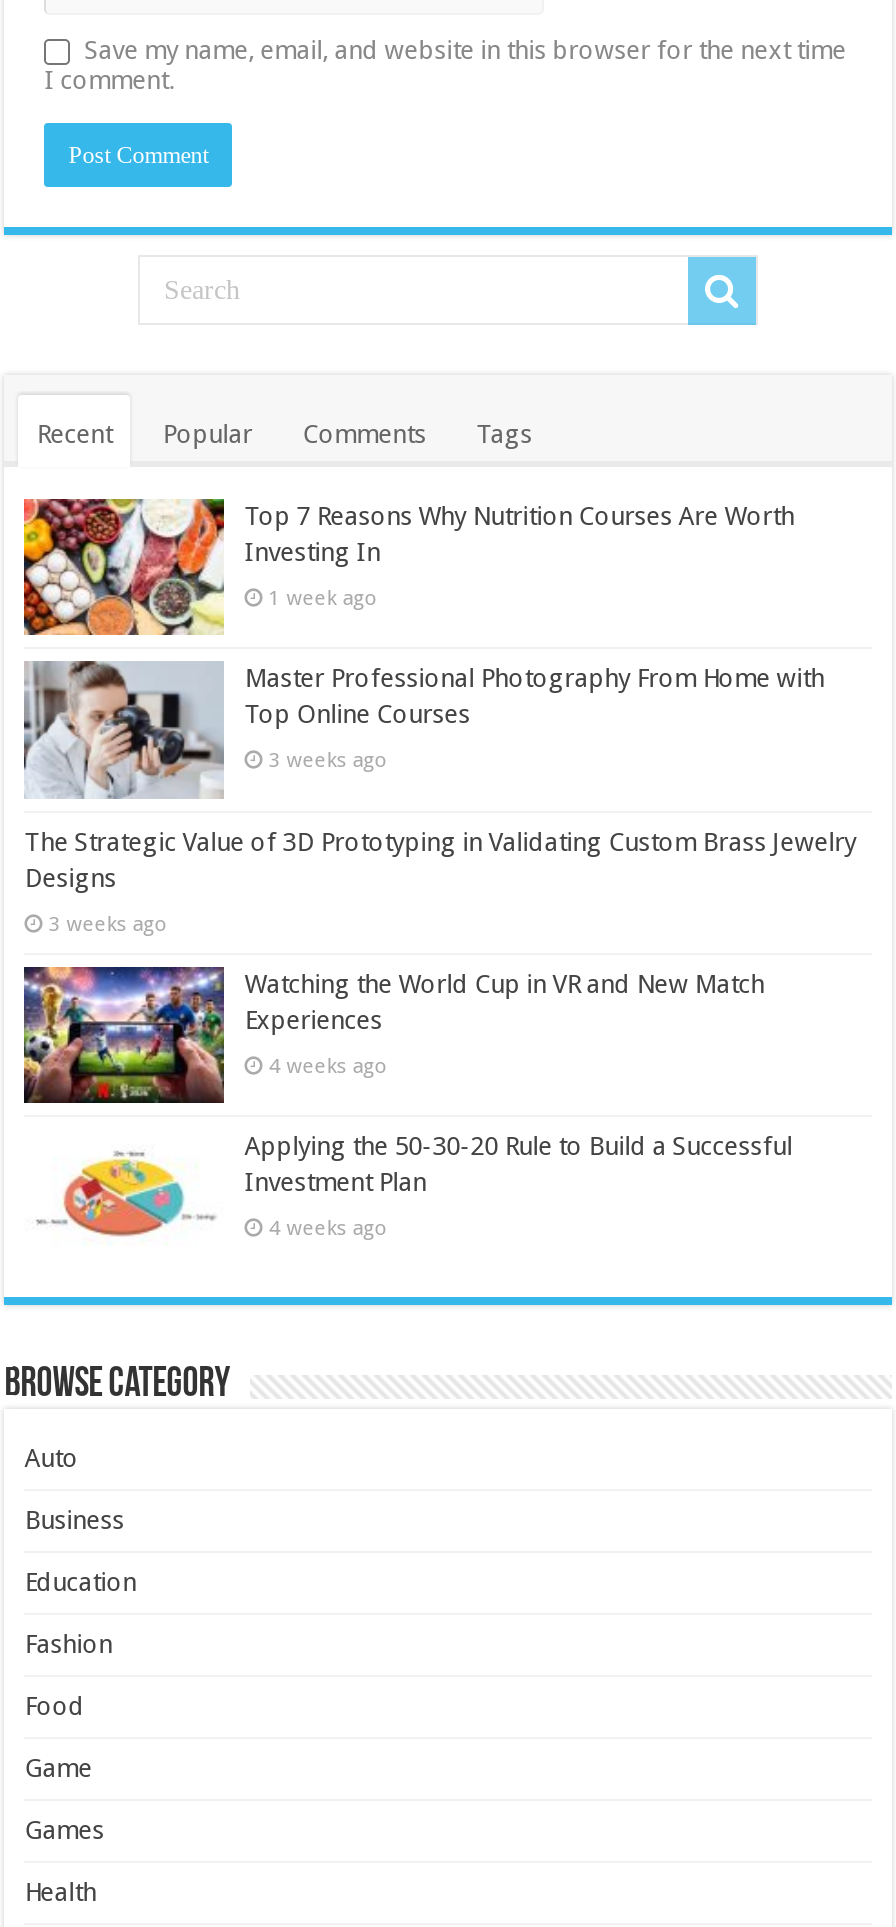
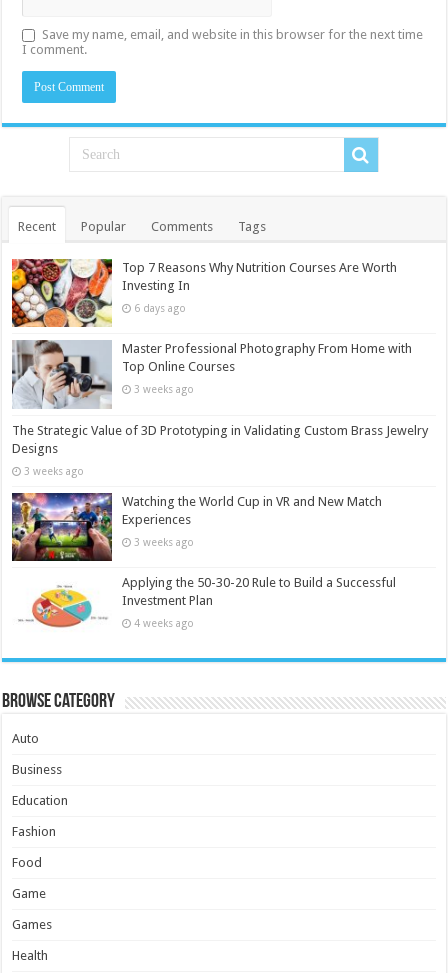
[268,586,378,610] 1 week ago -> [134,302,186,314] 6 days ago
[268,1052,388,1076] 4 weeks ago -> [134,536,194,548] 3 weeks ago

